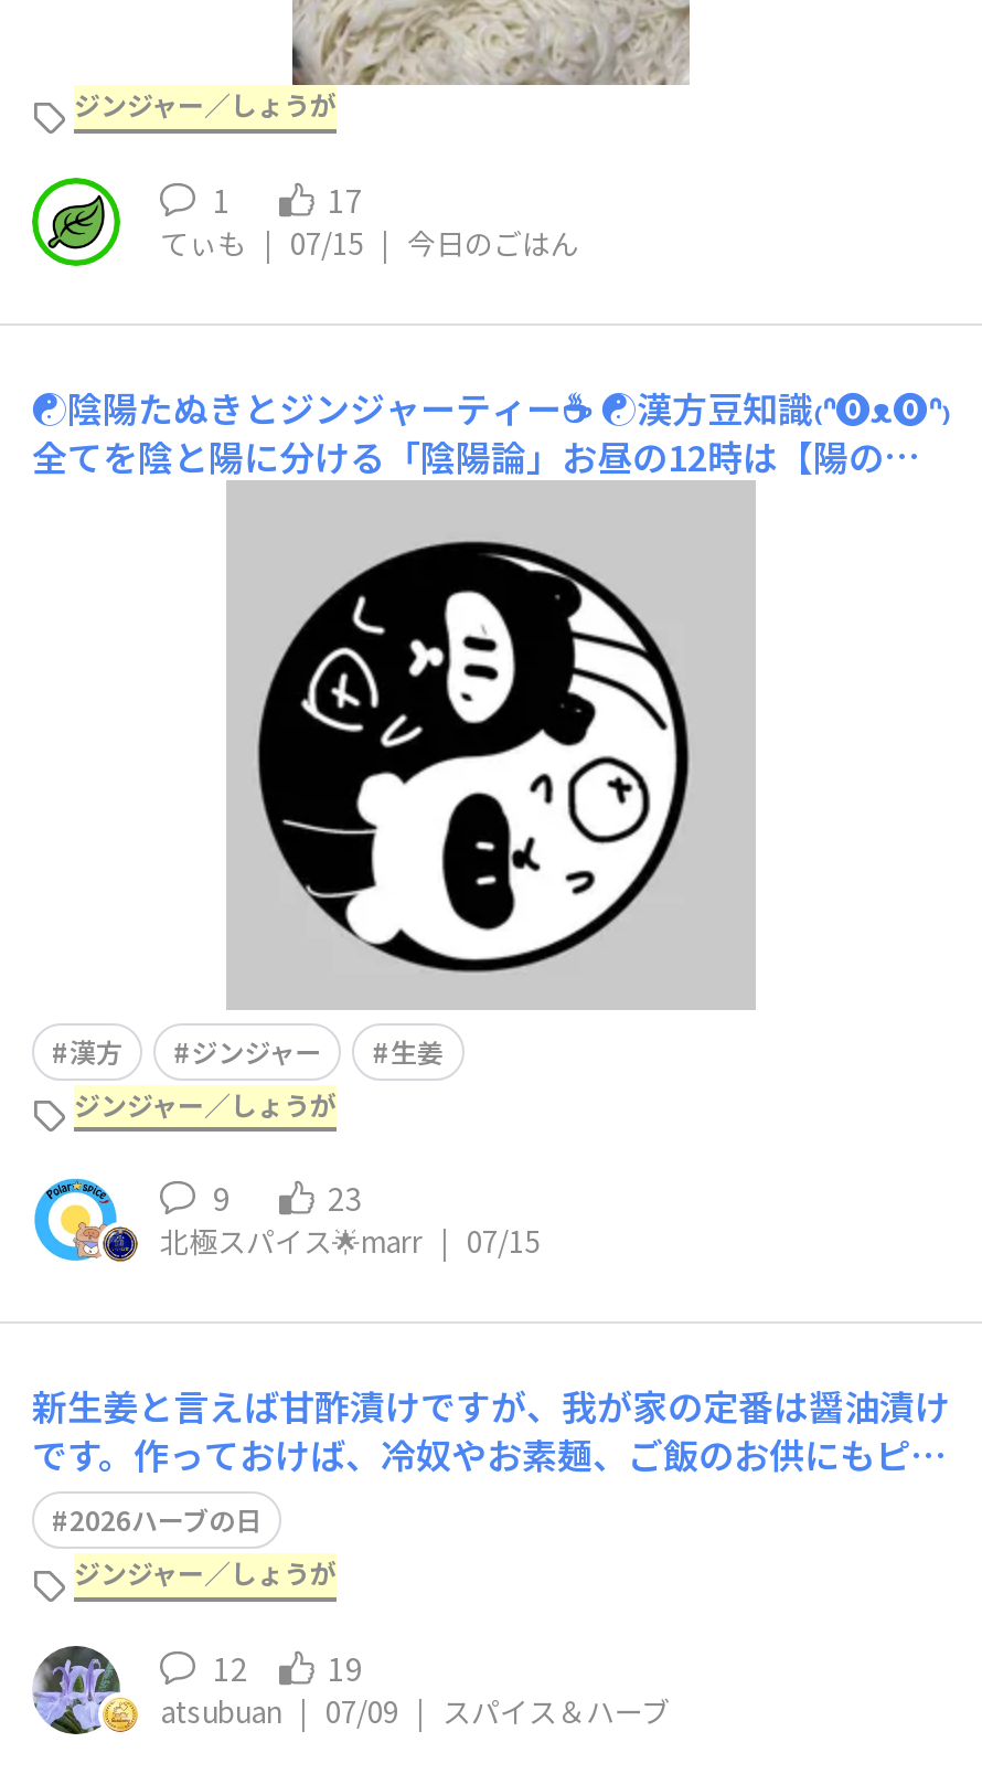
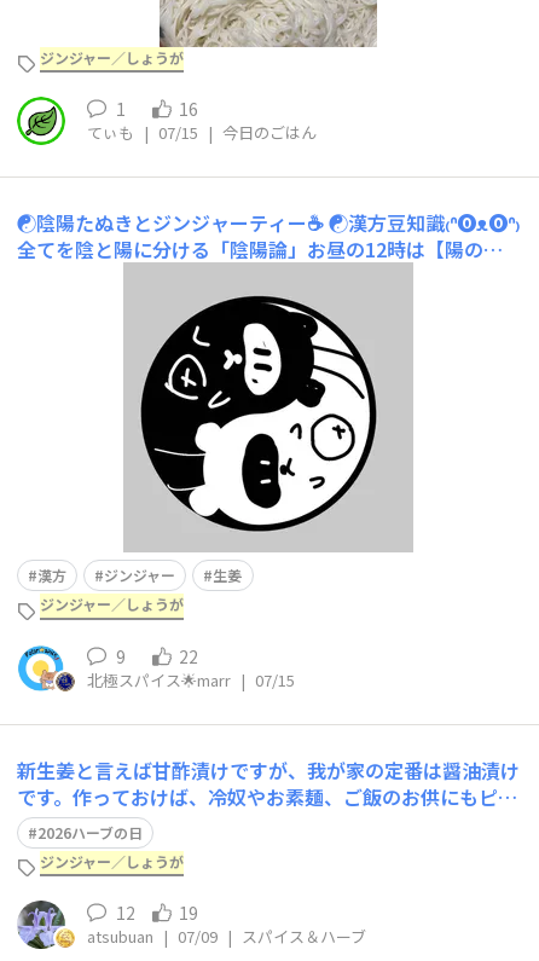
[328,177,363,221] 17 -> [179,97,198,121] 16
[328,1176,363,1220] 23 -> [179,644,198,668] 22

